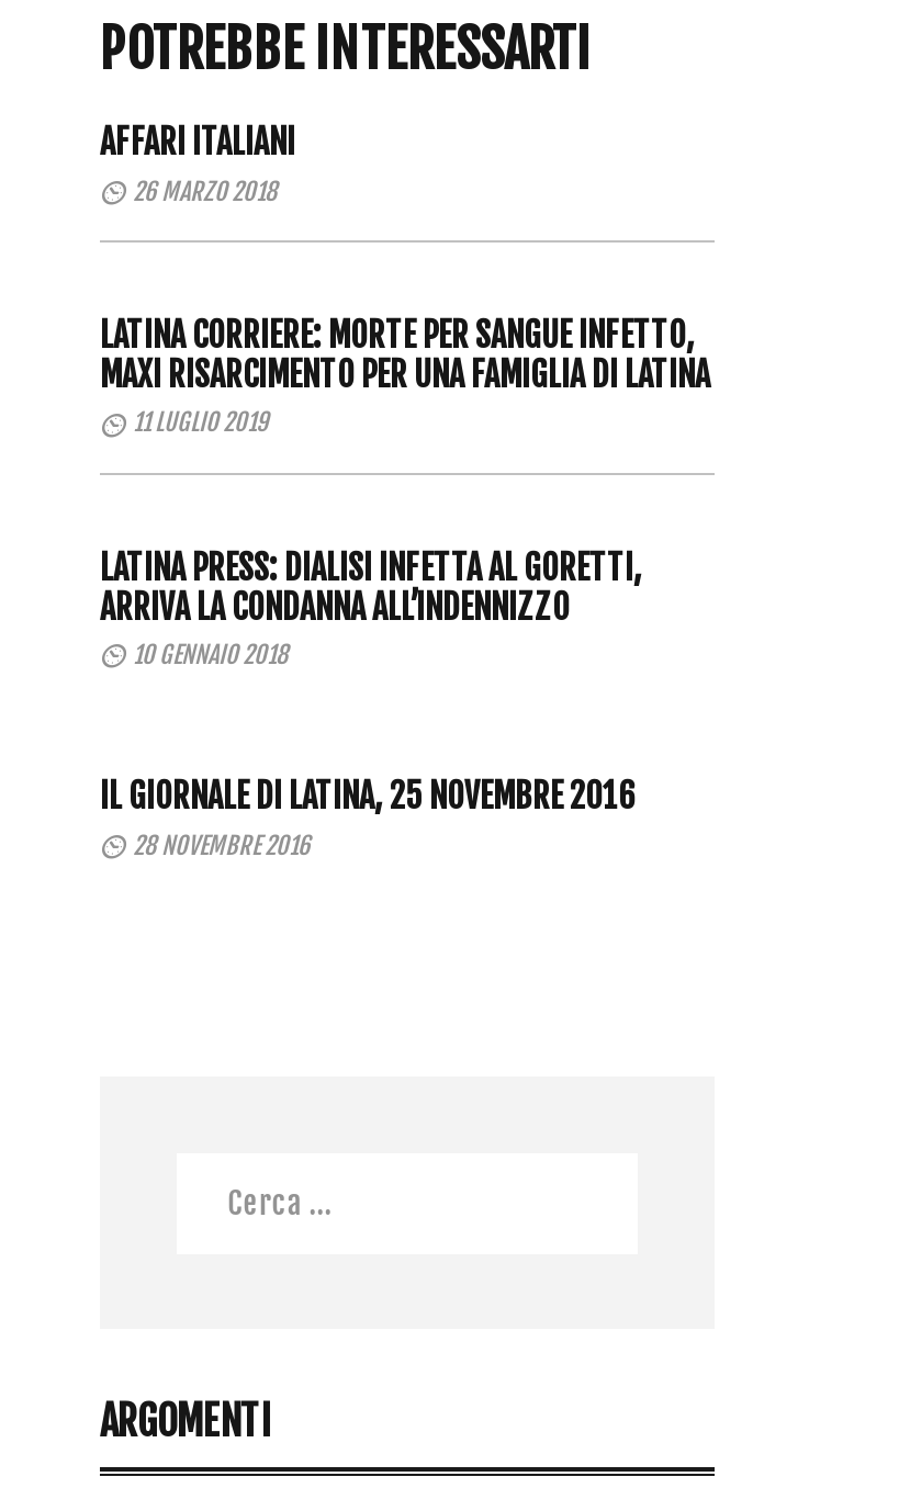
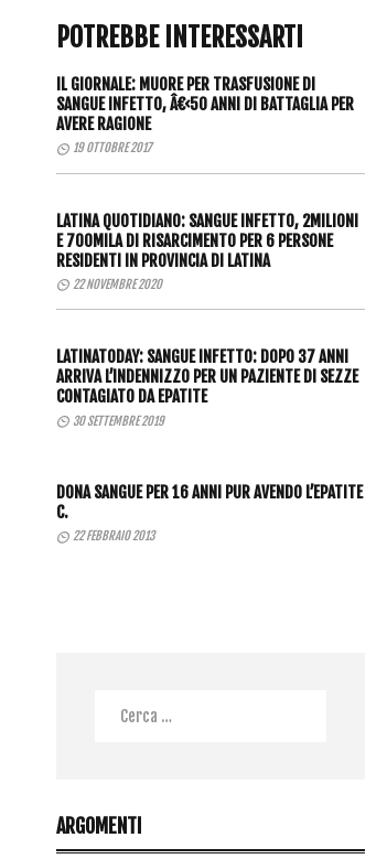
[100,123,295,207] AFFARI ITALIANI | 26 MARZO 2018 -> [56,74,354,156] IL GIORNALE: MUORE PER TRASFUSIONE DI | SANGUE INFETTO, Â€‹50 ANNI DI BATTAGLIA PER | AVERE RAGIONE | 19 OTTOBRE 2017
[100,315,710,439] LATINA CORRIERE: MORTE PER SANGUE INFETTO, | MAXI RISARCIMENTO PER UNA FAMIGLIA DI LATINA | 11 LUGLIO 2019 -> [56,210,358,292] LATINA QUOTIDIANO: SANGUE INFETTO, 2MILIONI | E 700MILA DI RISARCIMENTO PER 6 PERSONE | RESIDENTI IN PROVINCIA DI LATINA | 22 NOVEMBRE 2020
[100,547,642,671] LATINA PRESS: DIALISI INFETTA AL GORETTI, | ARRIVA LA CONDANNA ALL’INDENNIZZO | 10 GENNAIO 2018 -> [56,347,358,429] LATINATODAY: SANGUE INFETTO: DOPO 37 ANNI | ARRIVA L’INDENNIZZO PER UN PAZIENTE DI SEZZE | CONTAGIATO DA EPATITE | 30 SETTEMBRE 2019
[100,777,636,861] IL GIORNALE DI LATINA, 25 NOVEMBRE 2016 | 28 NOVEMBRE 2016 -> [56,482,363,544] DONA SANGUE PER 16 ANNI PUR AVENDO L’EPATITE | C. | 22 FEBBRAIO 2013

